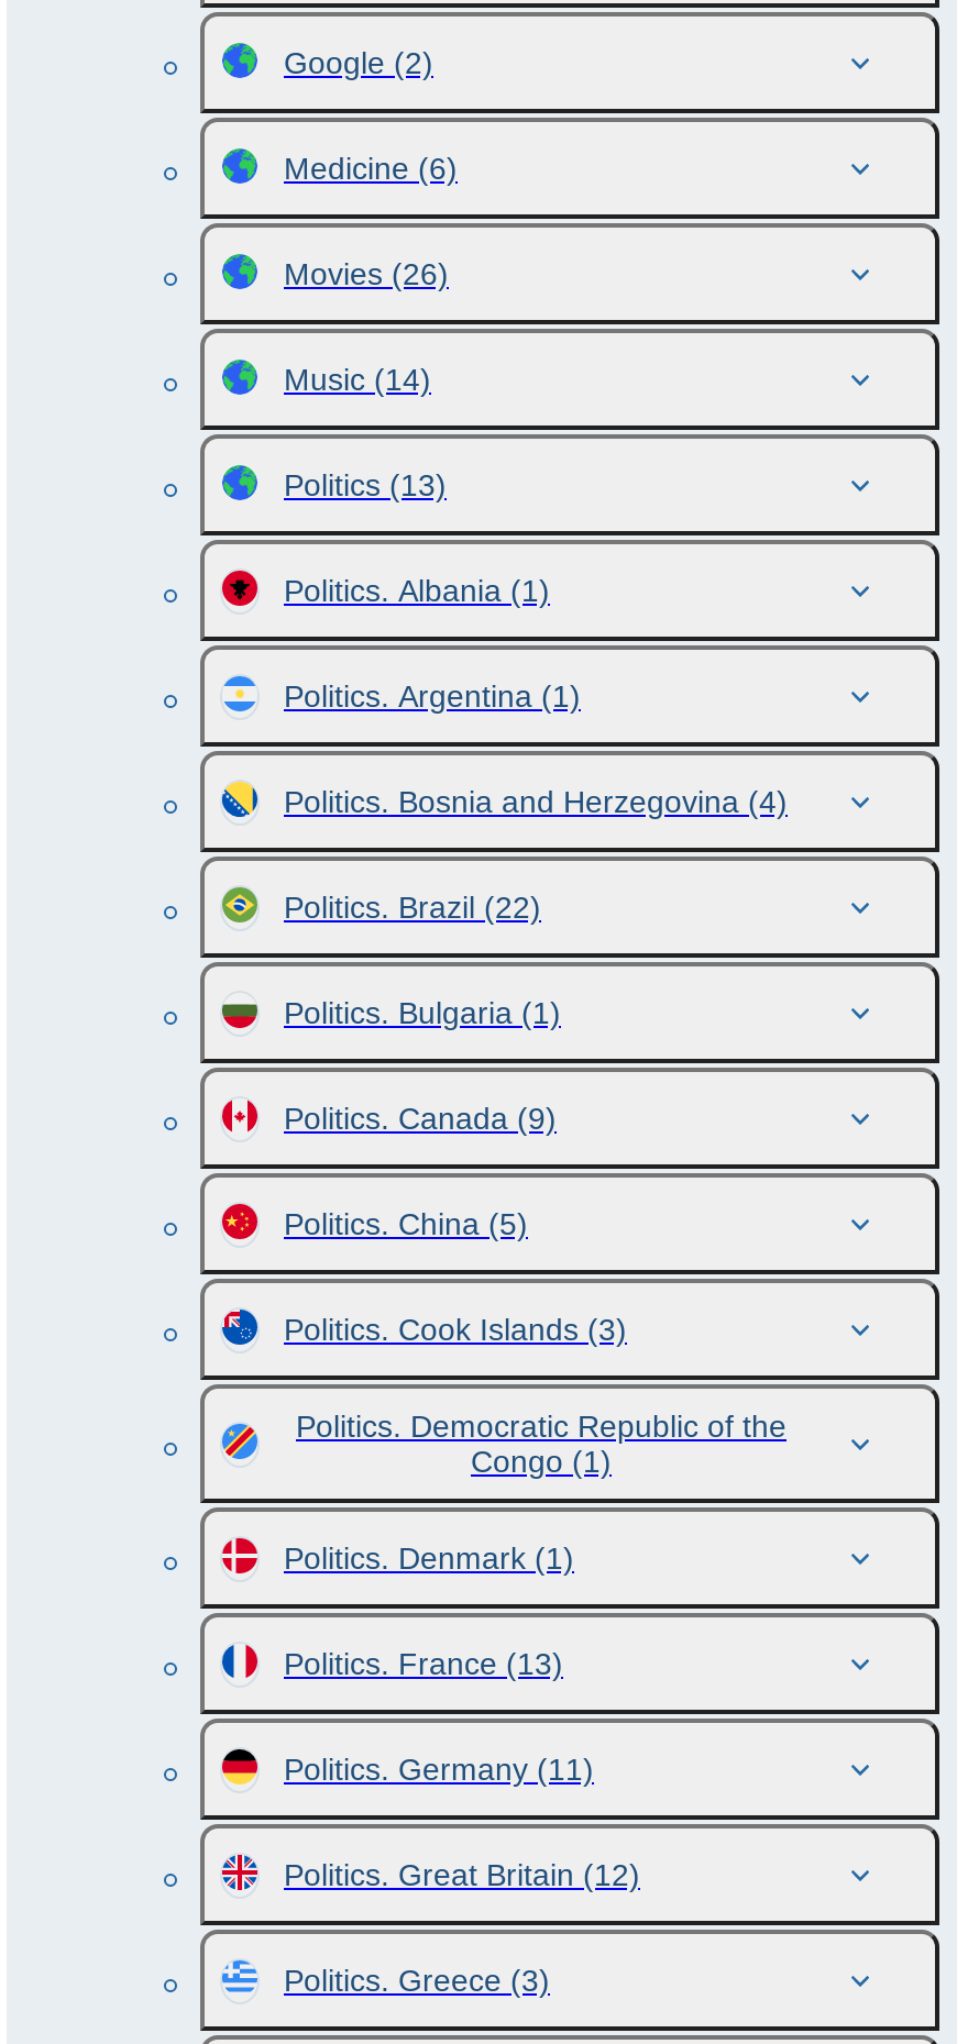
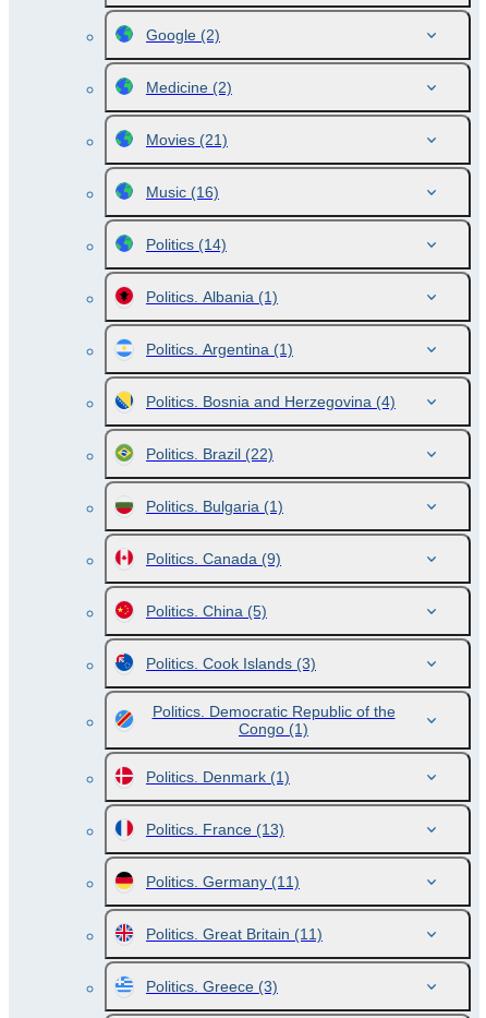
[284,151,458,186] Medicine (6) -> [146,79,232,96] Medicine (2)
[284,256,449,291] Movies (26) -> [146,131,228,148] Movies (21)
[284,362,431,397] Music (14) -> [146,183,219,201] Music (16)
[284,467,447,502] Politics (13) -> [146,236,227,253] Politics (14)
[284,1857,640,1892] Politics. Great Britain (12) -> [146,925,323,943] Politics. Great Britain (11)

